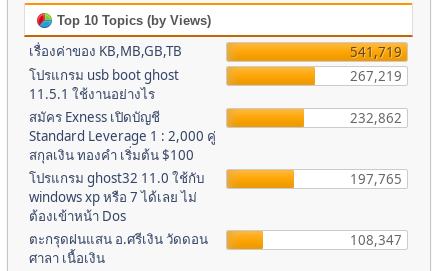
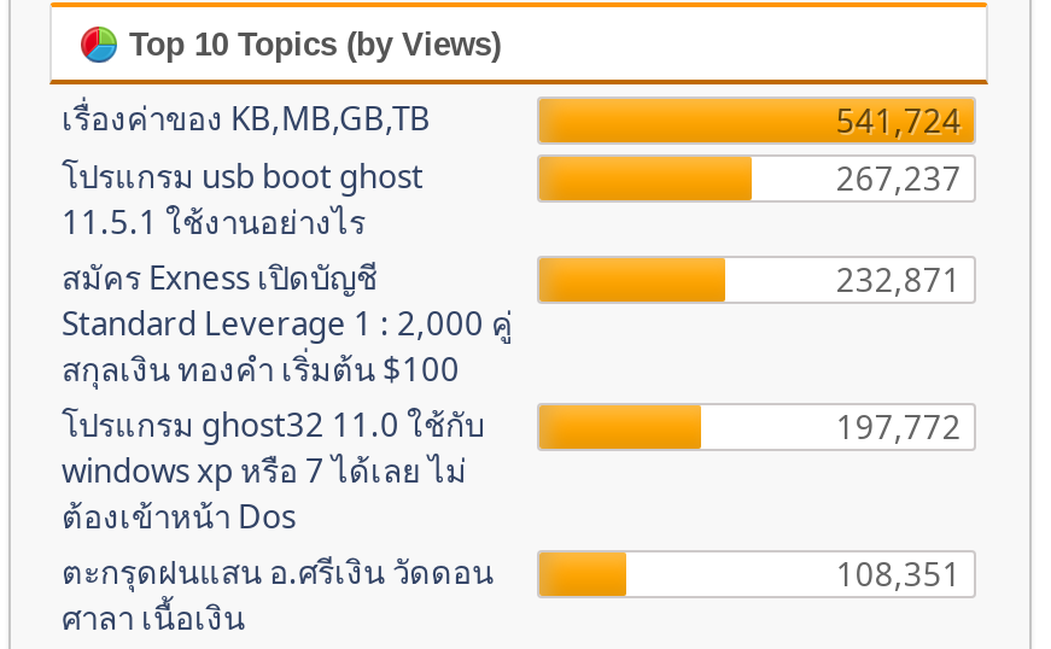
[350,43,402,61] 541,719 -> [836,99,961,142] 541,724
[350,67,402,85] 267,219 -> [836,157,961,200] 267,237
[350,109,402,127] 232,862 -> [836,258,961,302] 232,871
[350,170,402,188] 197,765 -> [836,405,961,449] 197,772
[350,231,402,249] 108,347 -> [836,552,961,596] 108,351

